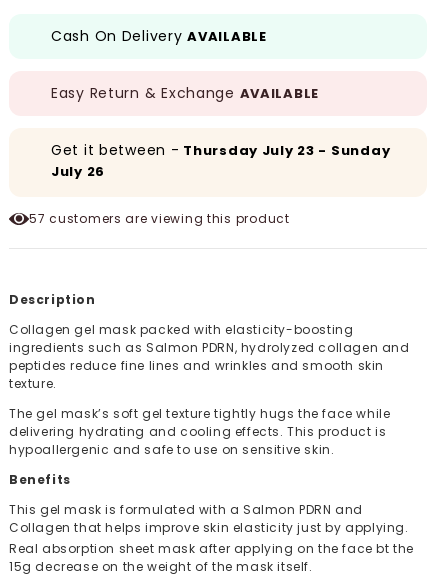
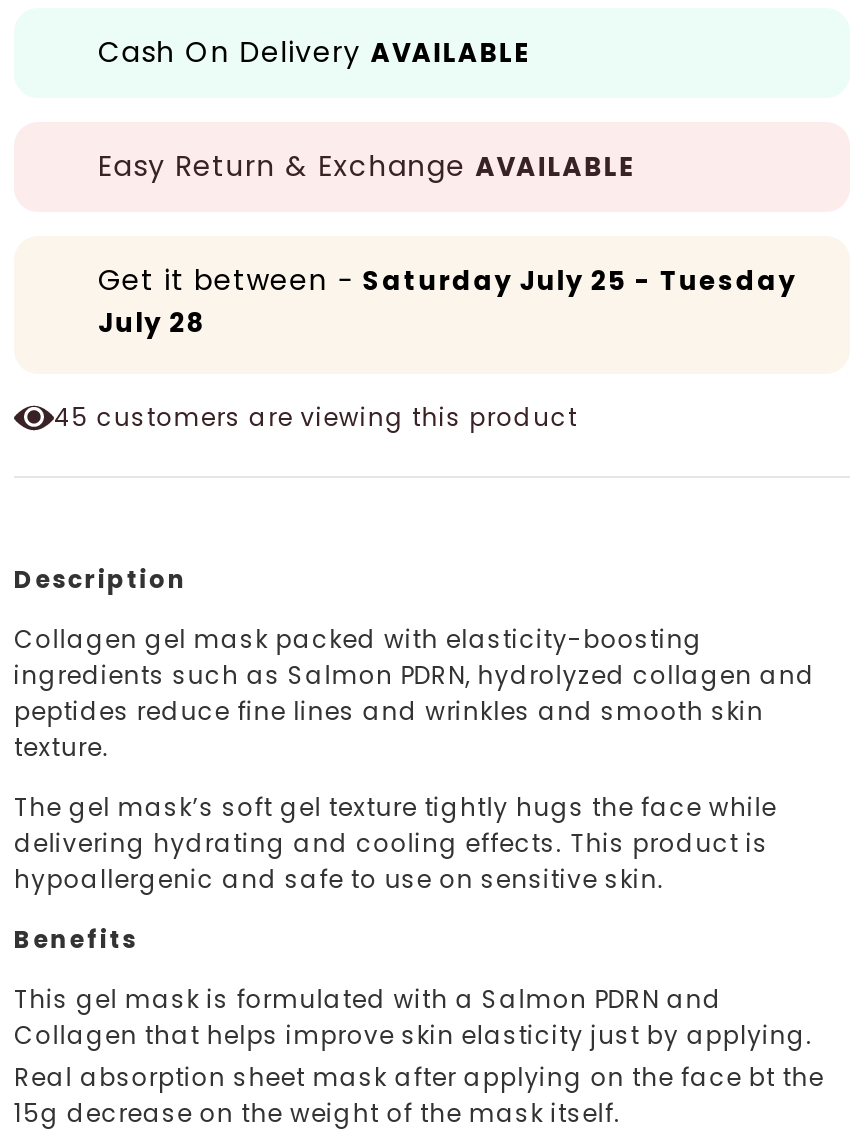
[51,139,390,159] Get it between - Thursday July 23 - Sunday -> [98,259,796,299] Get it between - Saturday July 25 - Tuesday
[51,161,105,180] July 26 -> [98,303,204,341] July 28
[29,209,290,226] 57 customers are viewing this product -> [54,399,577,433] 45 customers are viewing this product

